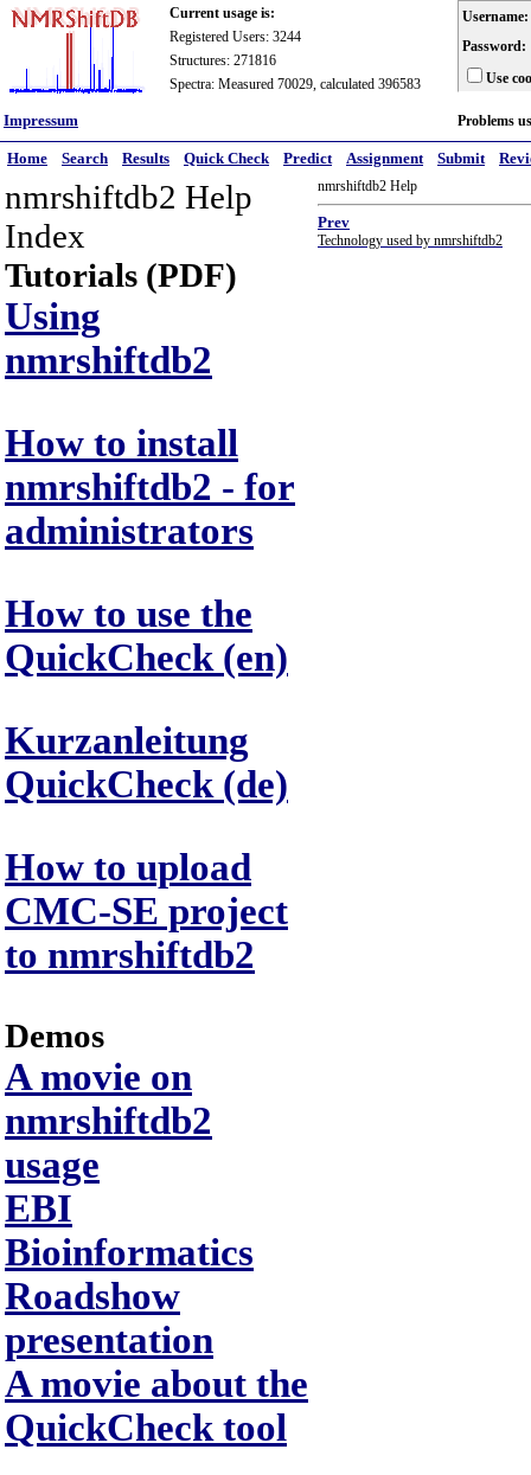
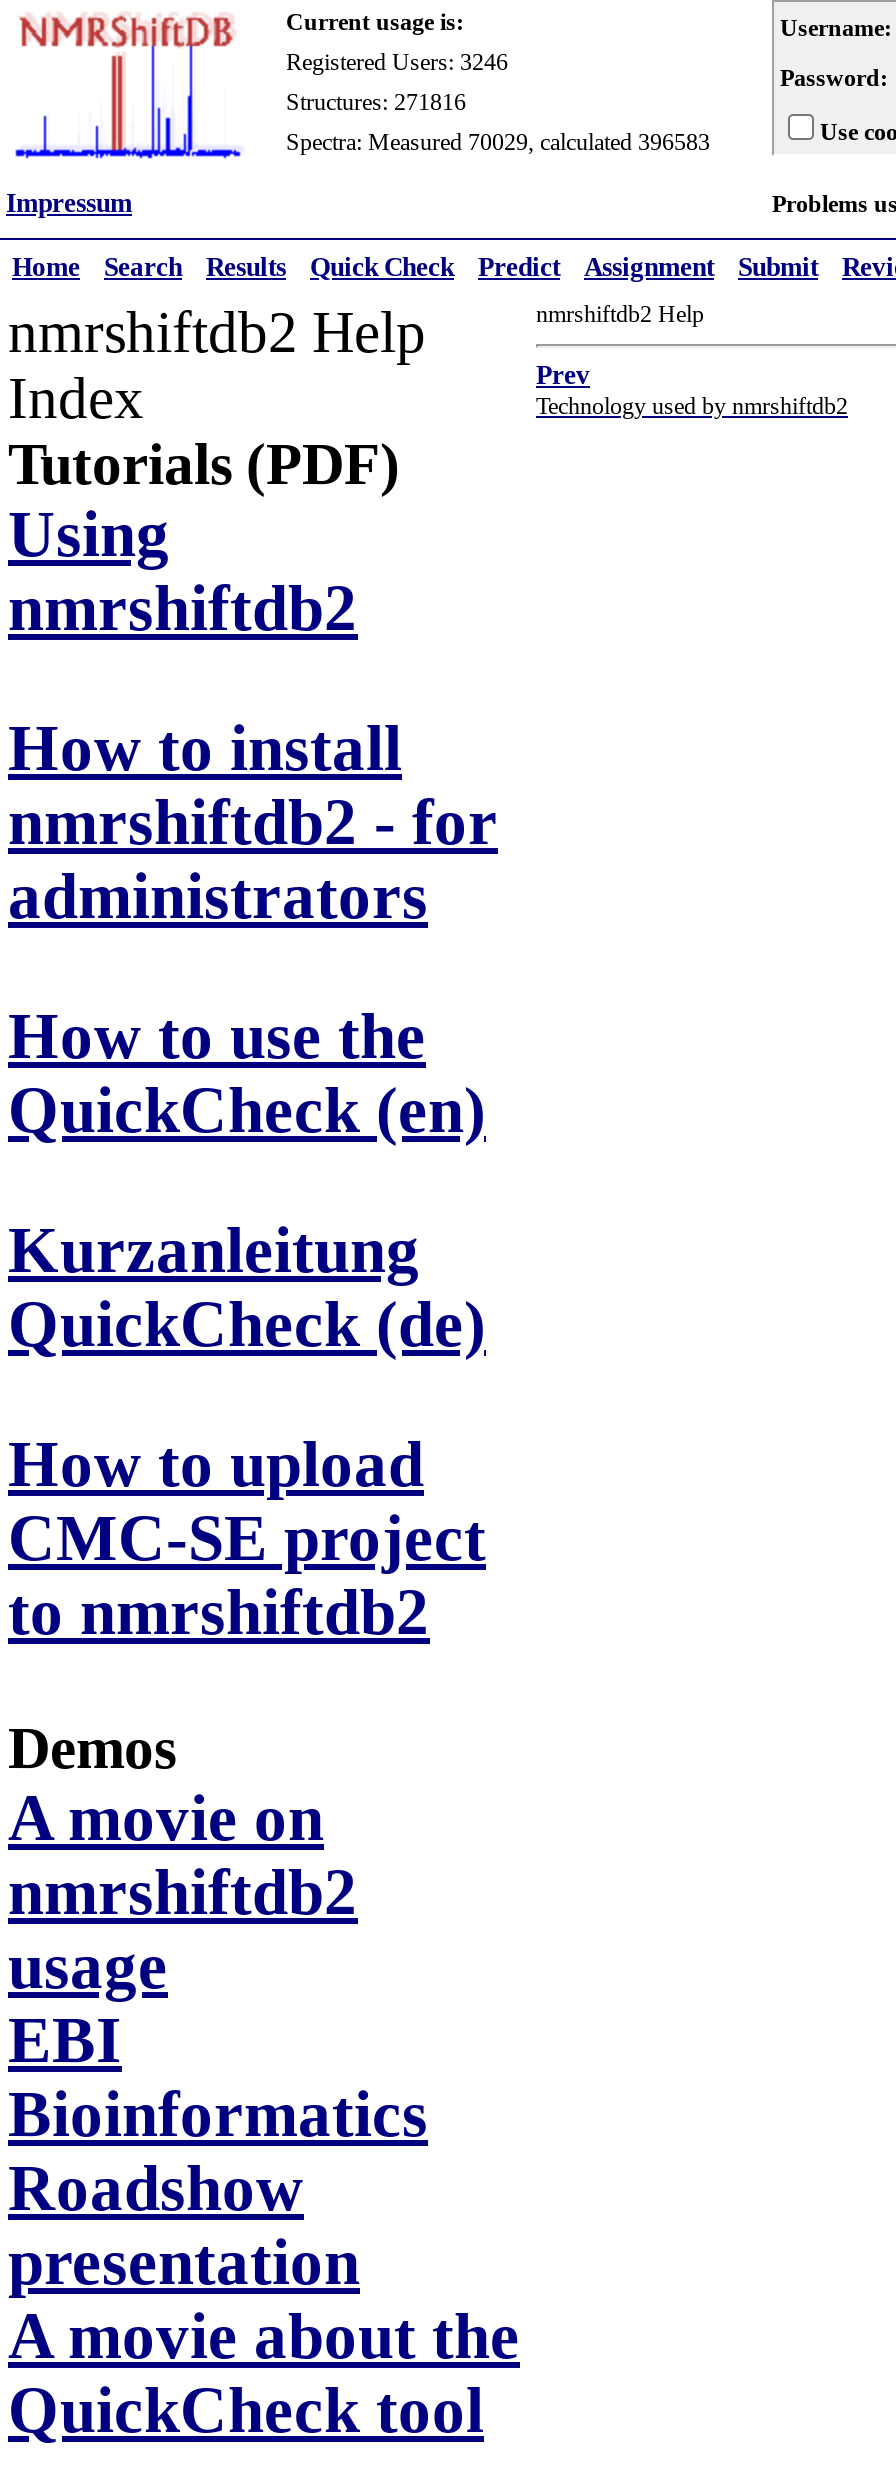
[169,28,301,45] Registered Users: 3244 -> [286,48,508,76] Registered Users: 3246

